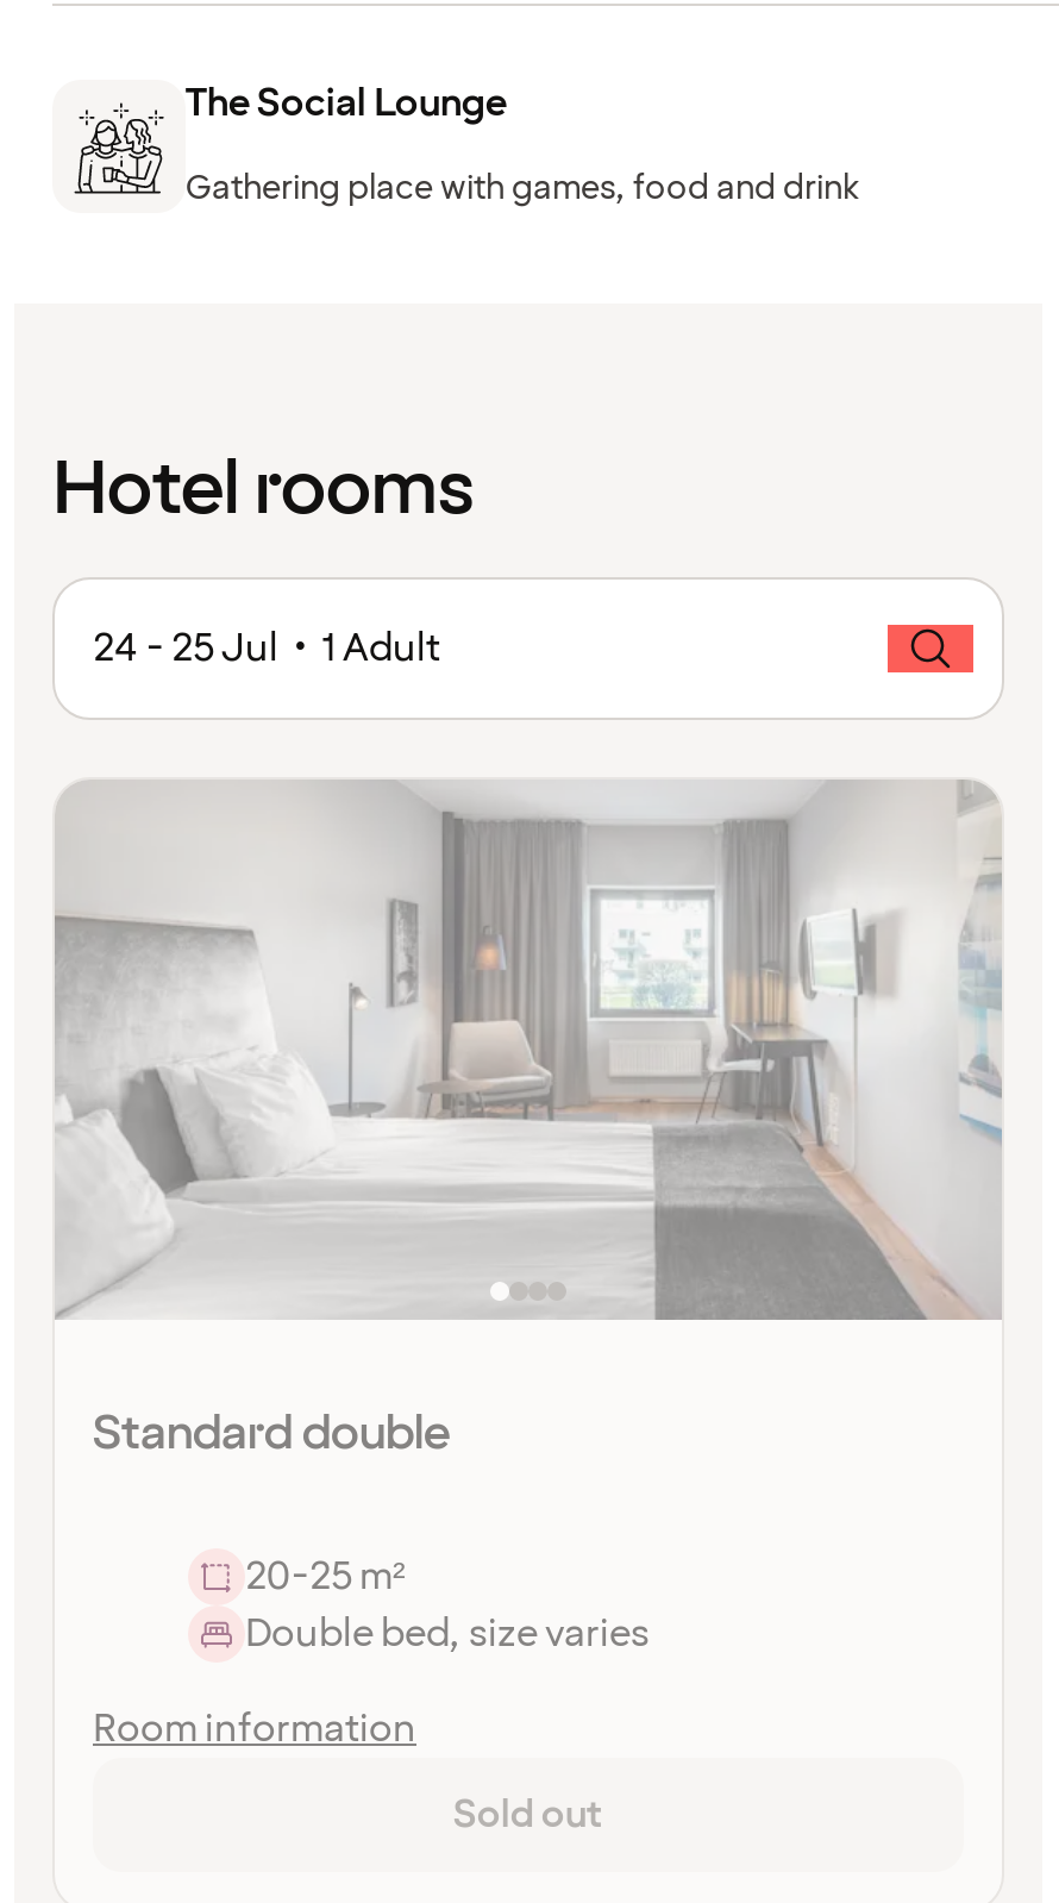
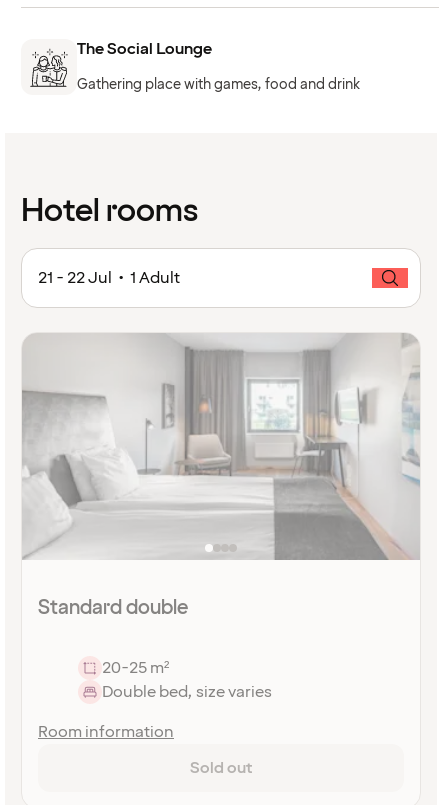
[93,622,440,674] 24 - 25 Jul • 1 Adult -> [38,267,180,289] 21 - 22 Jul • 1 Adult

